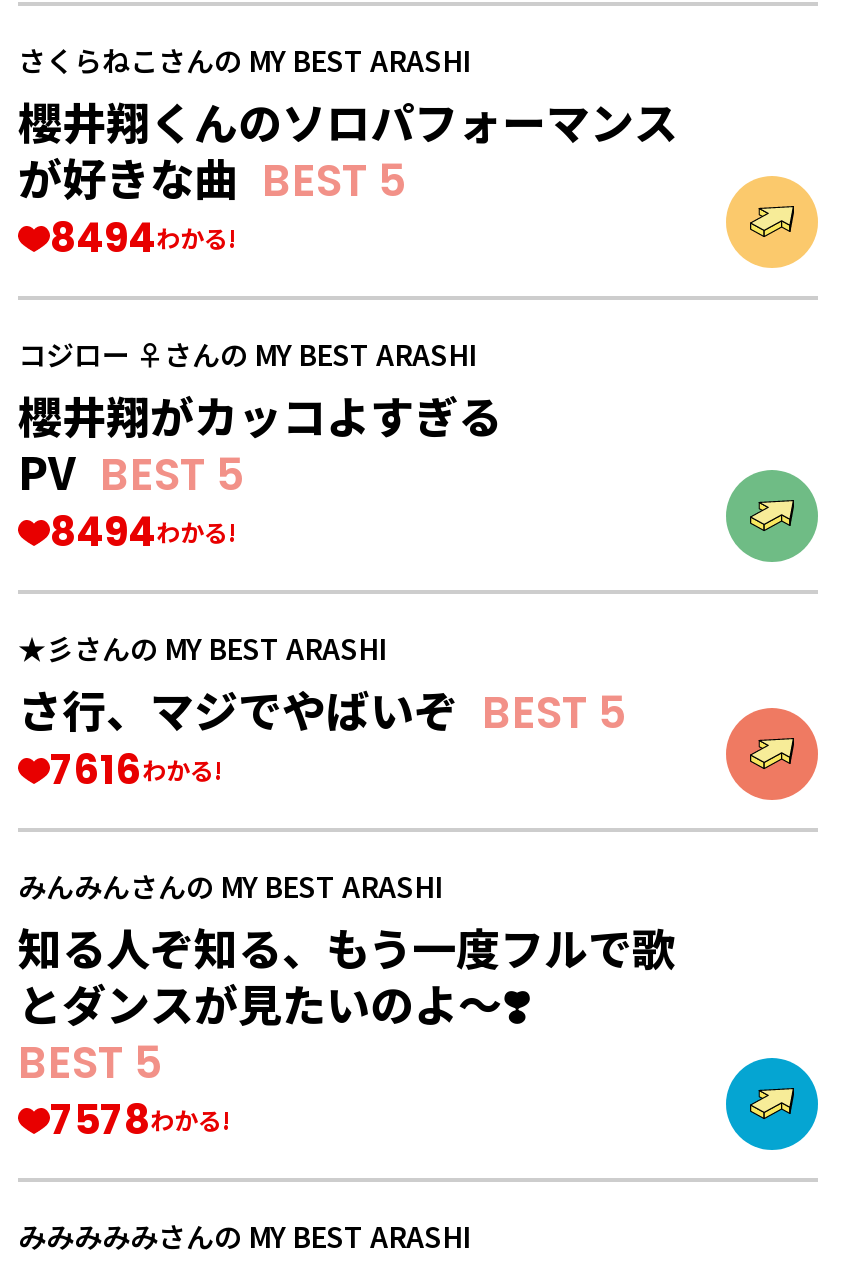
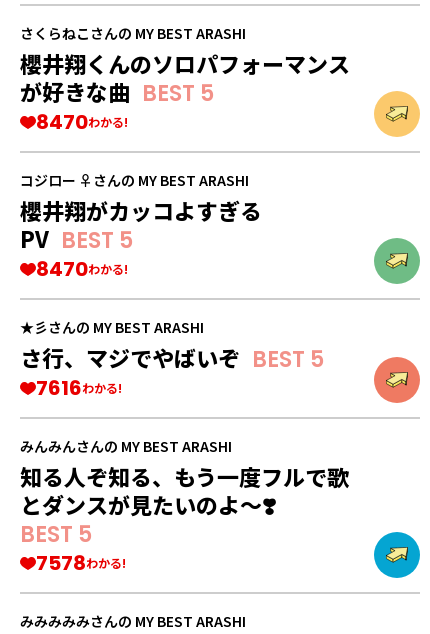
[50,210,236,266] 8494わかる! -> [36,108,128,136] 8470わかる!
[50,504,236,560] 8494わかる! -> [36,255,128,283] 8470わかる!

